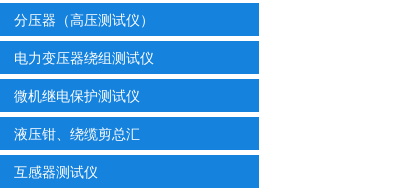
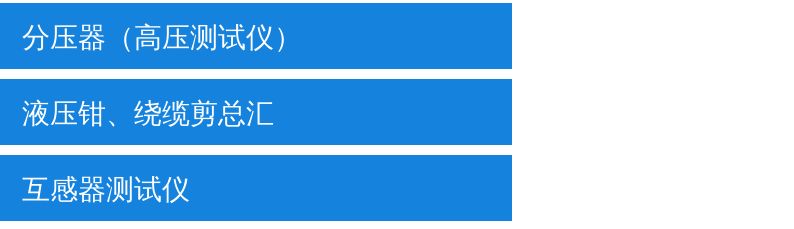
[14,47,154,105] 电力变压器绕组测试仪 | 微机继电保护测试仪 -> none

